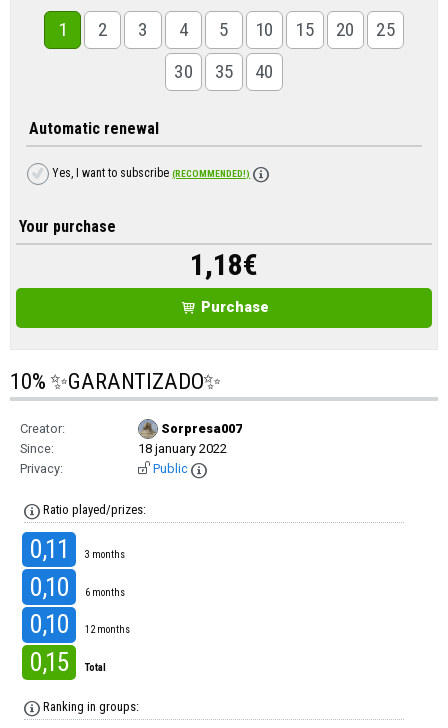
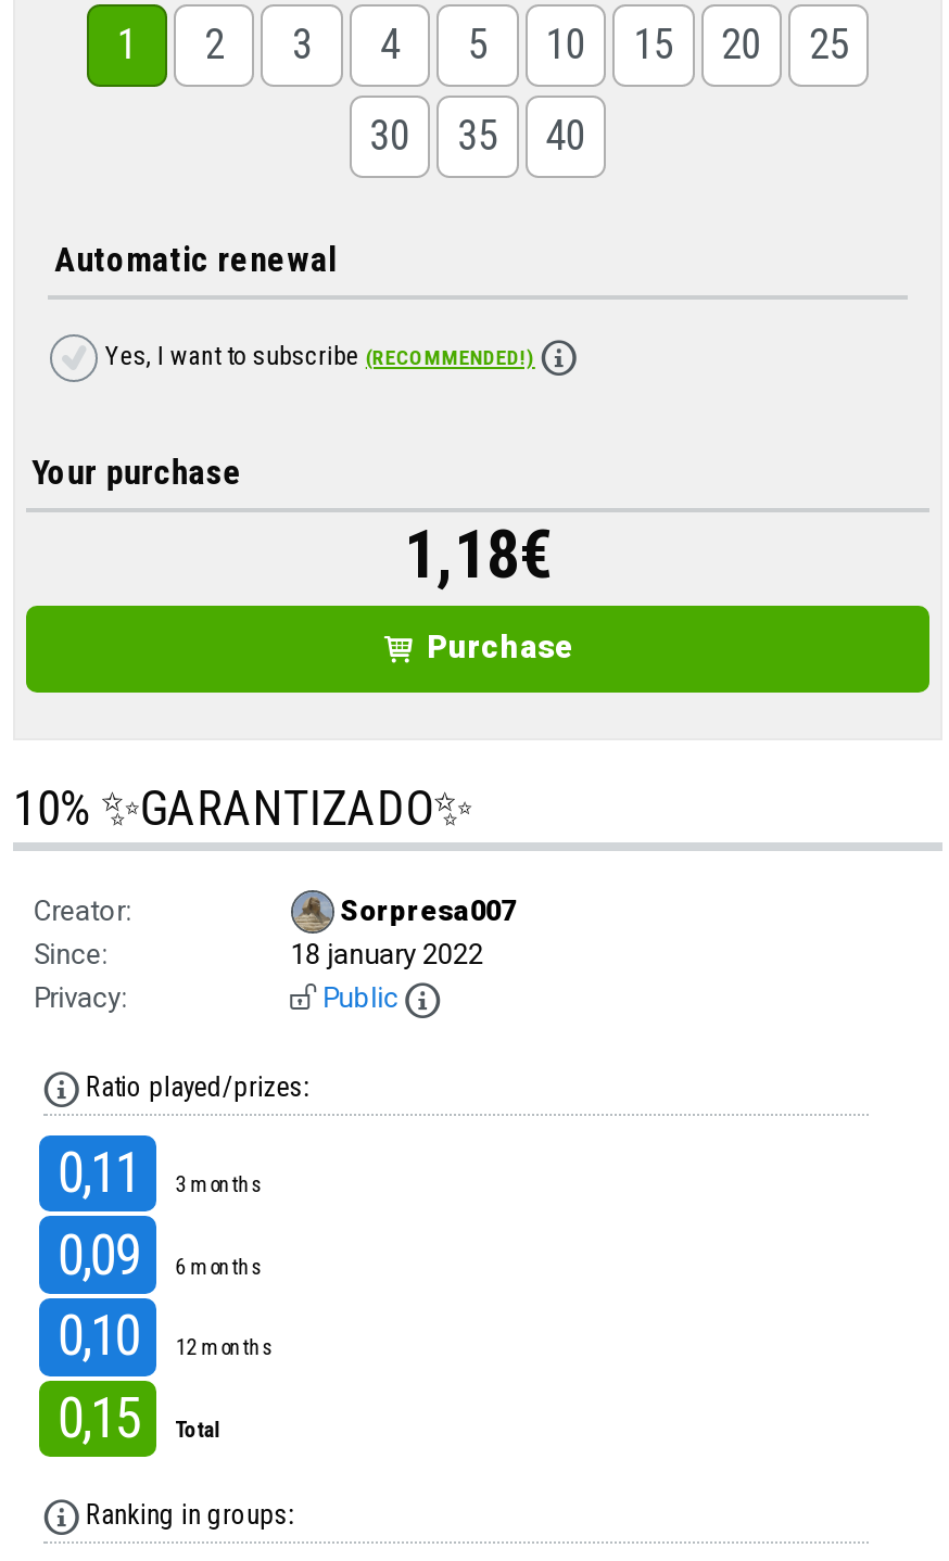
[30,572,125,602] 0,10 6 months -> [57,1222,262,1287] 0,09 6 months

